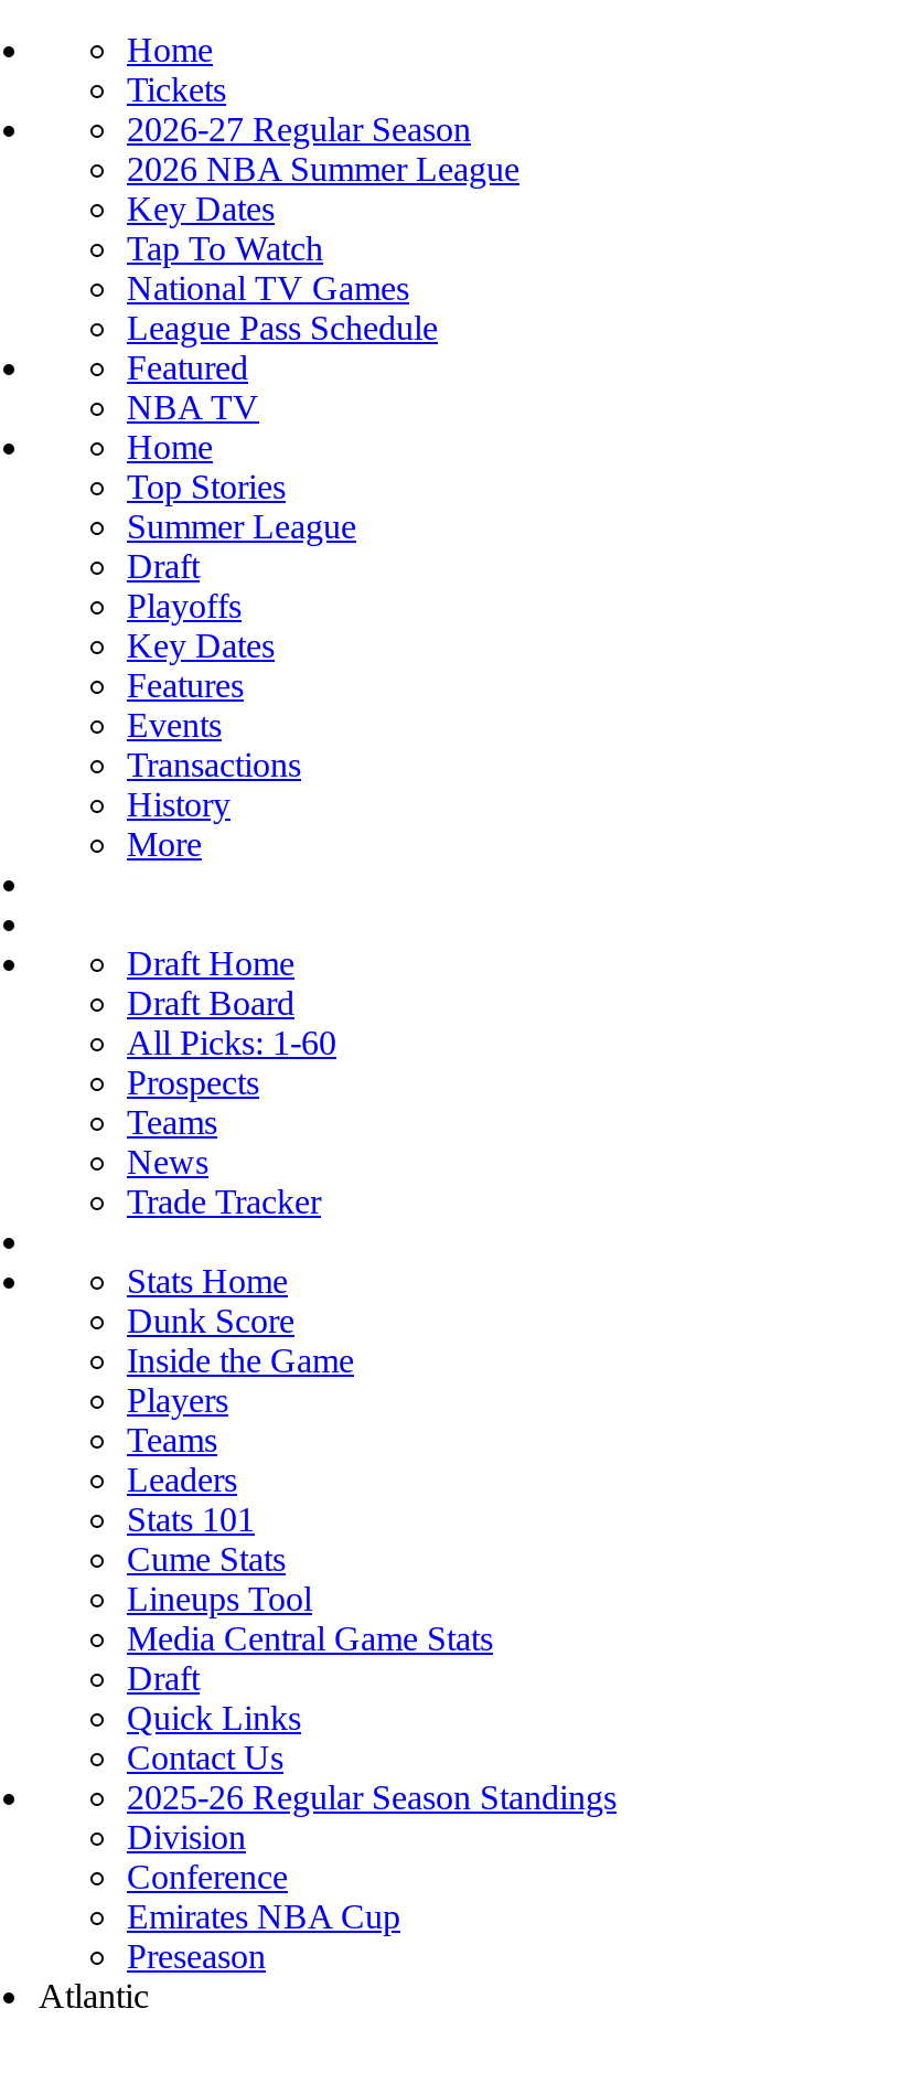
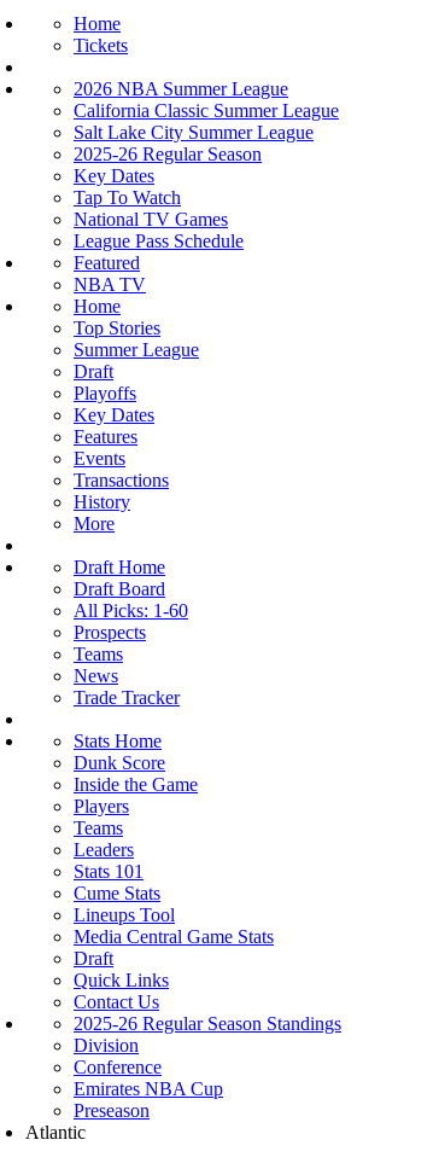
[127,110,471,148] 2026-27 Regular Season -> none
none -> [74,100,339,164] California Classic Summer League | Salt Lake City Summer League | 2025-26 Regular Season
moved [127,190,438,863] -> [74,165,244,534]: Key Dates | Tap To Watch | National TV Games | ... | History | More

